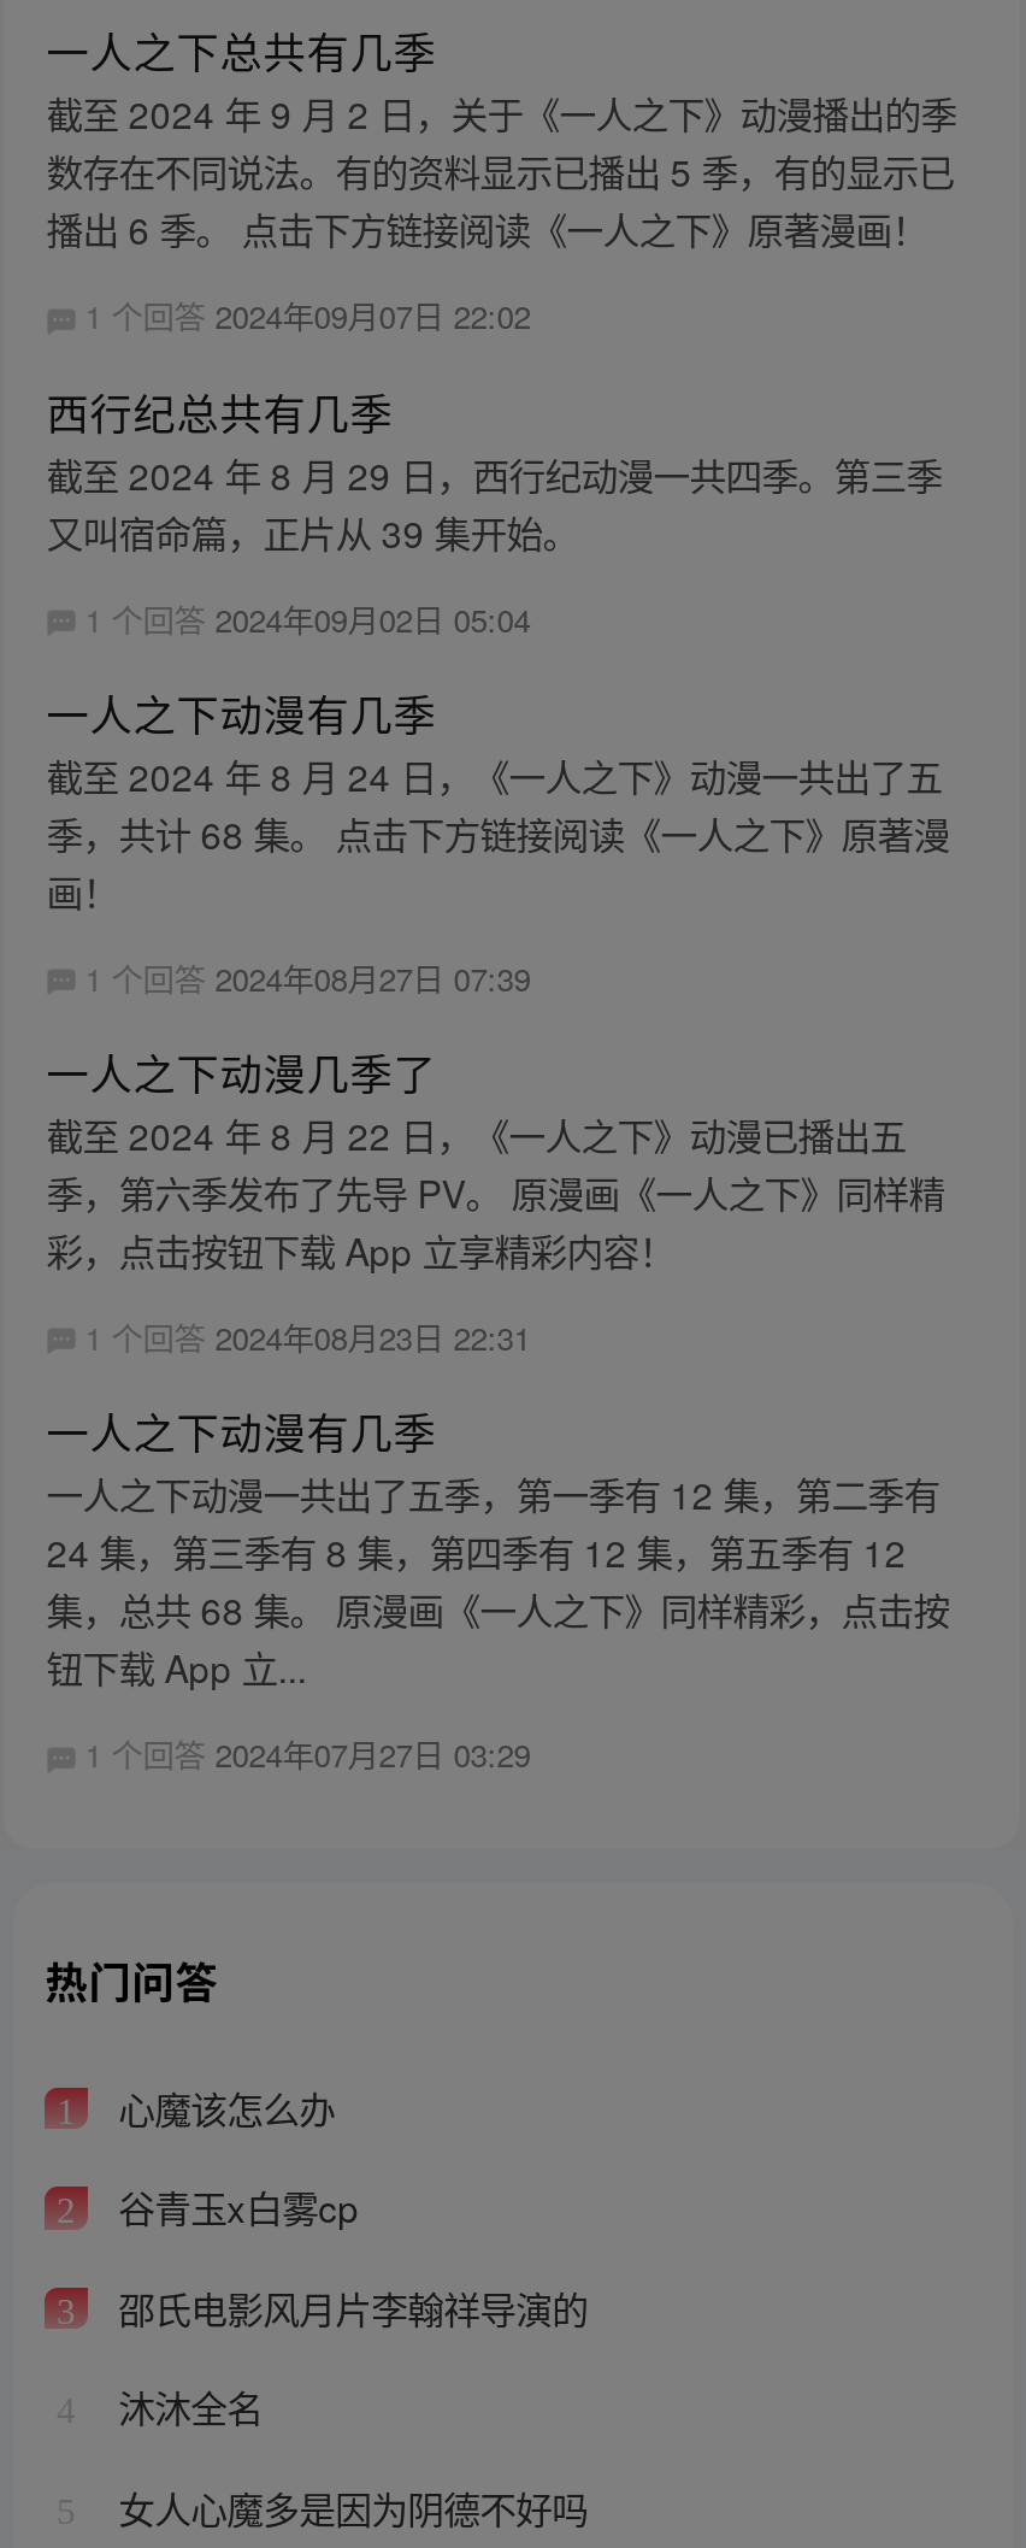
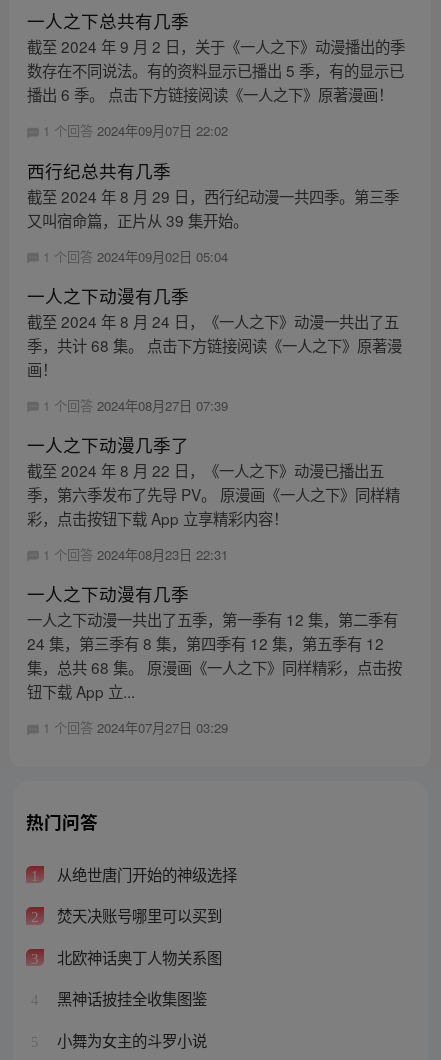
[109,2080,335,2133] 心魔该怎么办 -> [53,863,237,885] 从绝世唐门开始的神级选择
[109,2180,359,2233] 谷青玉x白雾cp -> [53,904,222,926] 焚天决账号哪里可以买到
[109,2280,588,2333] 邵氏电影风月片李翰祥导演的 -> [53,946,222,968] 北欧神话奥丁人物关系图
[109,2381,263,2434] 沐沐全名 -> [53,987,207,1009] 黑神话披挂全收集图鉴
[109,2481,588,2534] 女人心魔多是因为阴德不好吗 -> [53,1029,207,1051] 小舞为女主的斗罗小说

